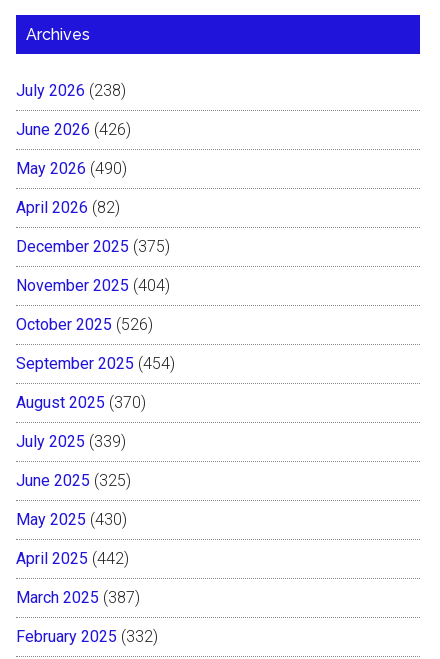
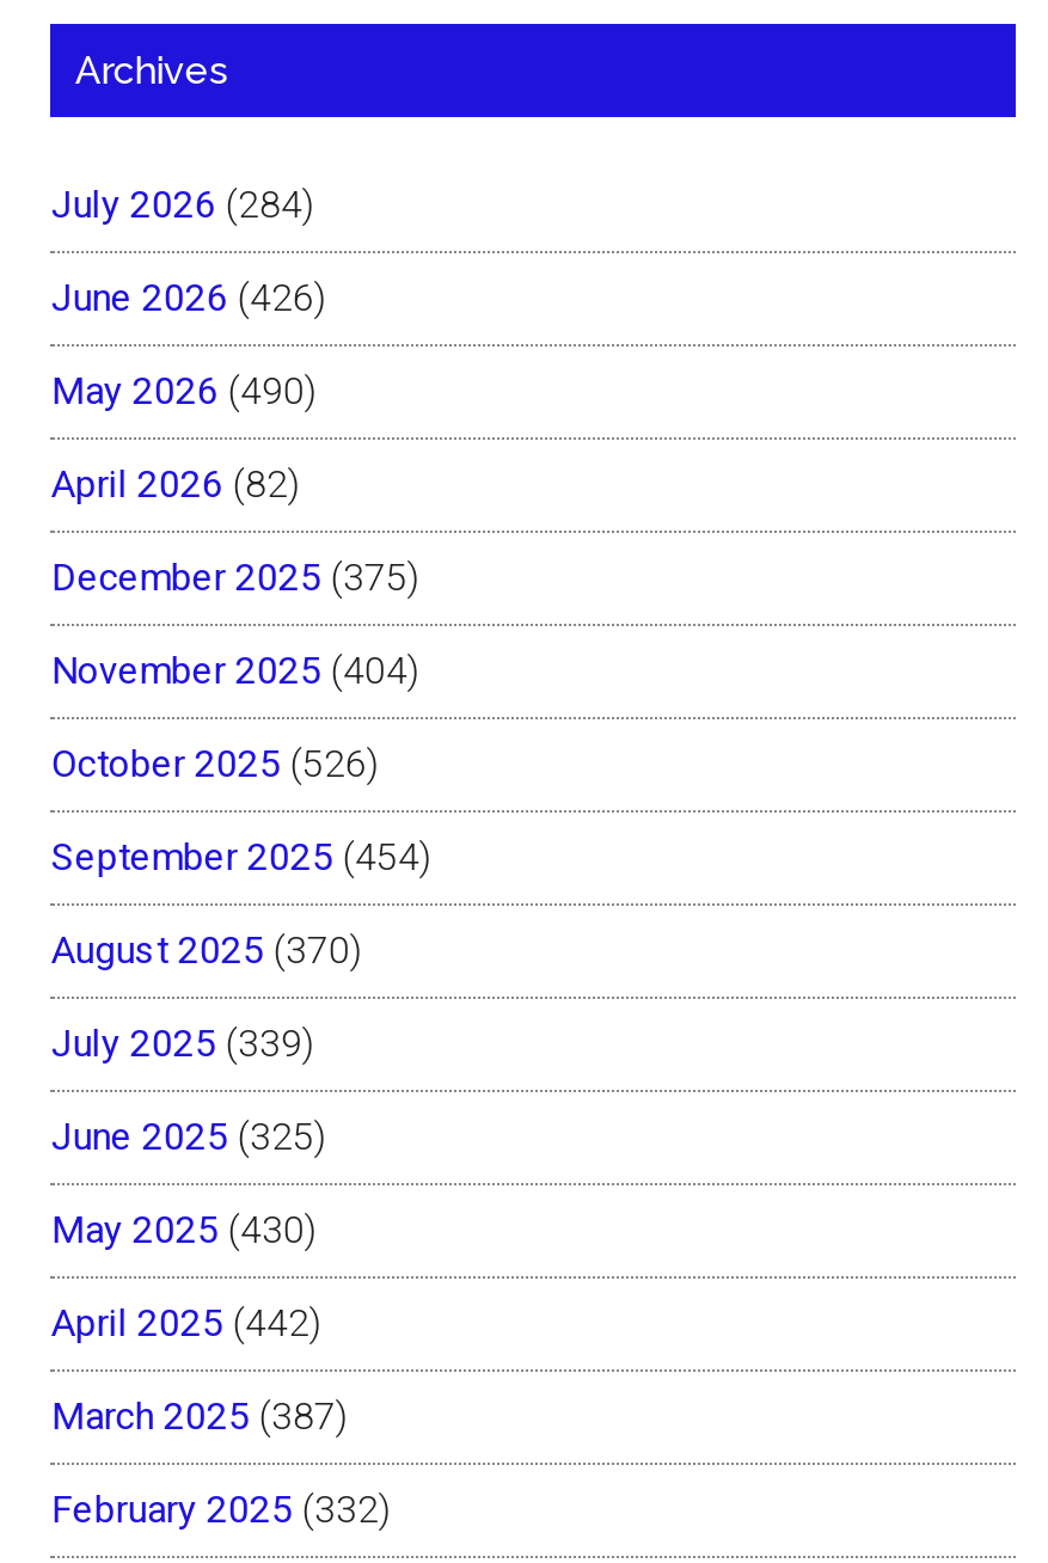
[16,81,126,100] July 2026 (238) -> [51,182,314,228] July 2026 (284)

